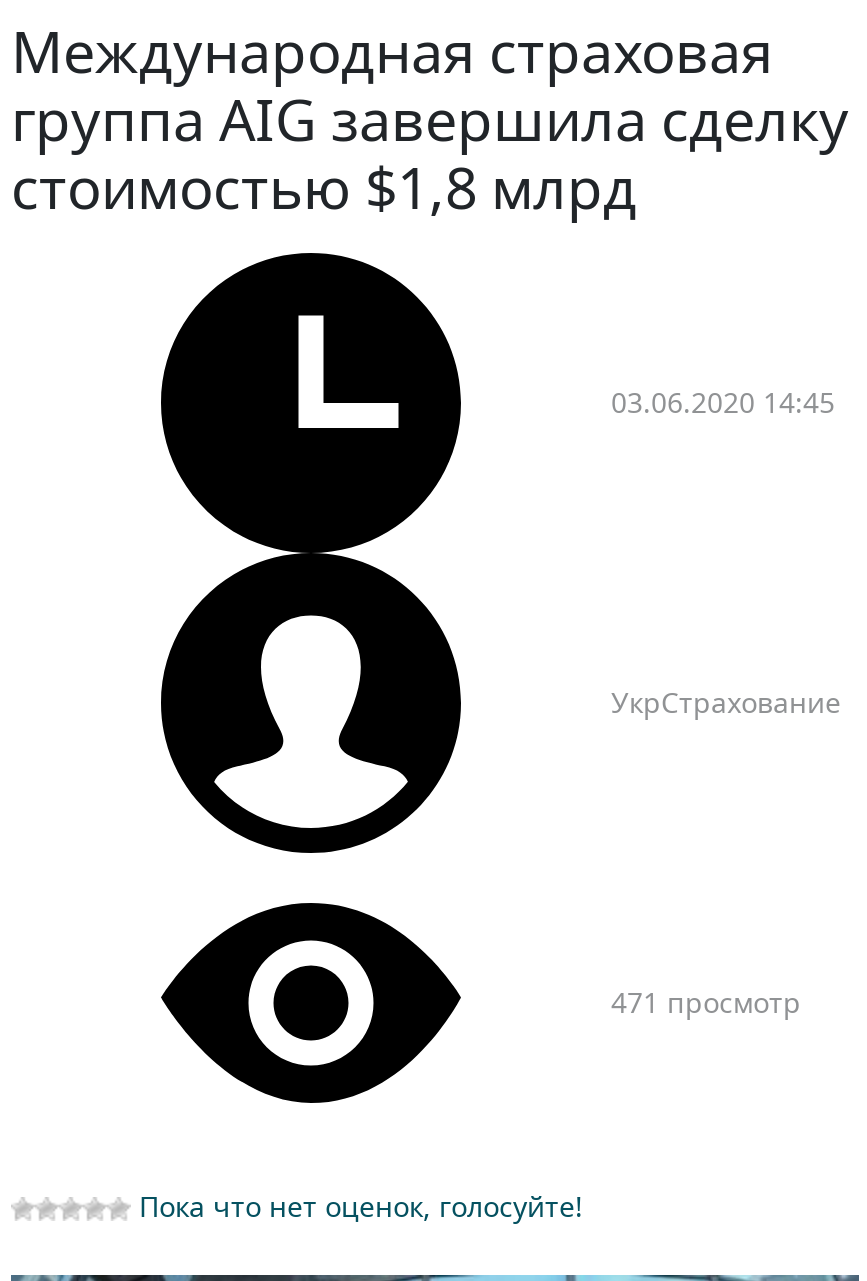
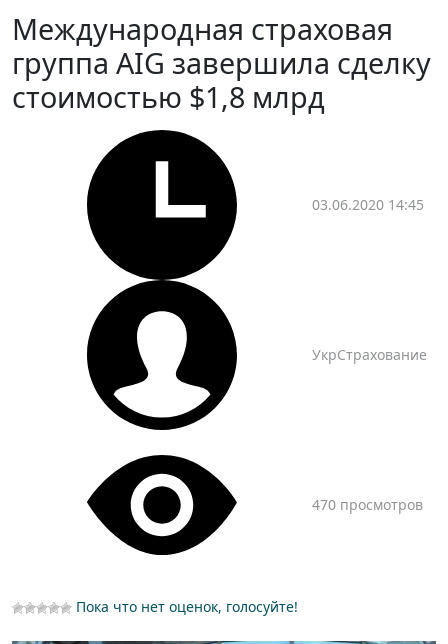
[611,983,801,1021] 471 просмотр -> [312,495,423,514] 470 просмотров

